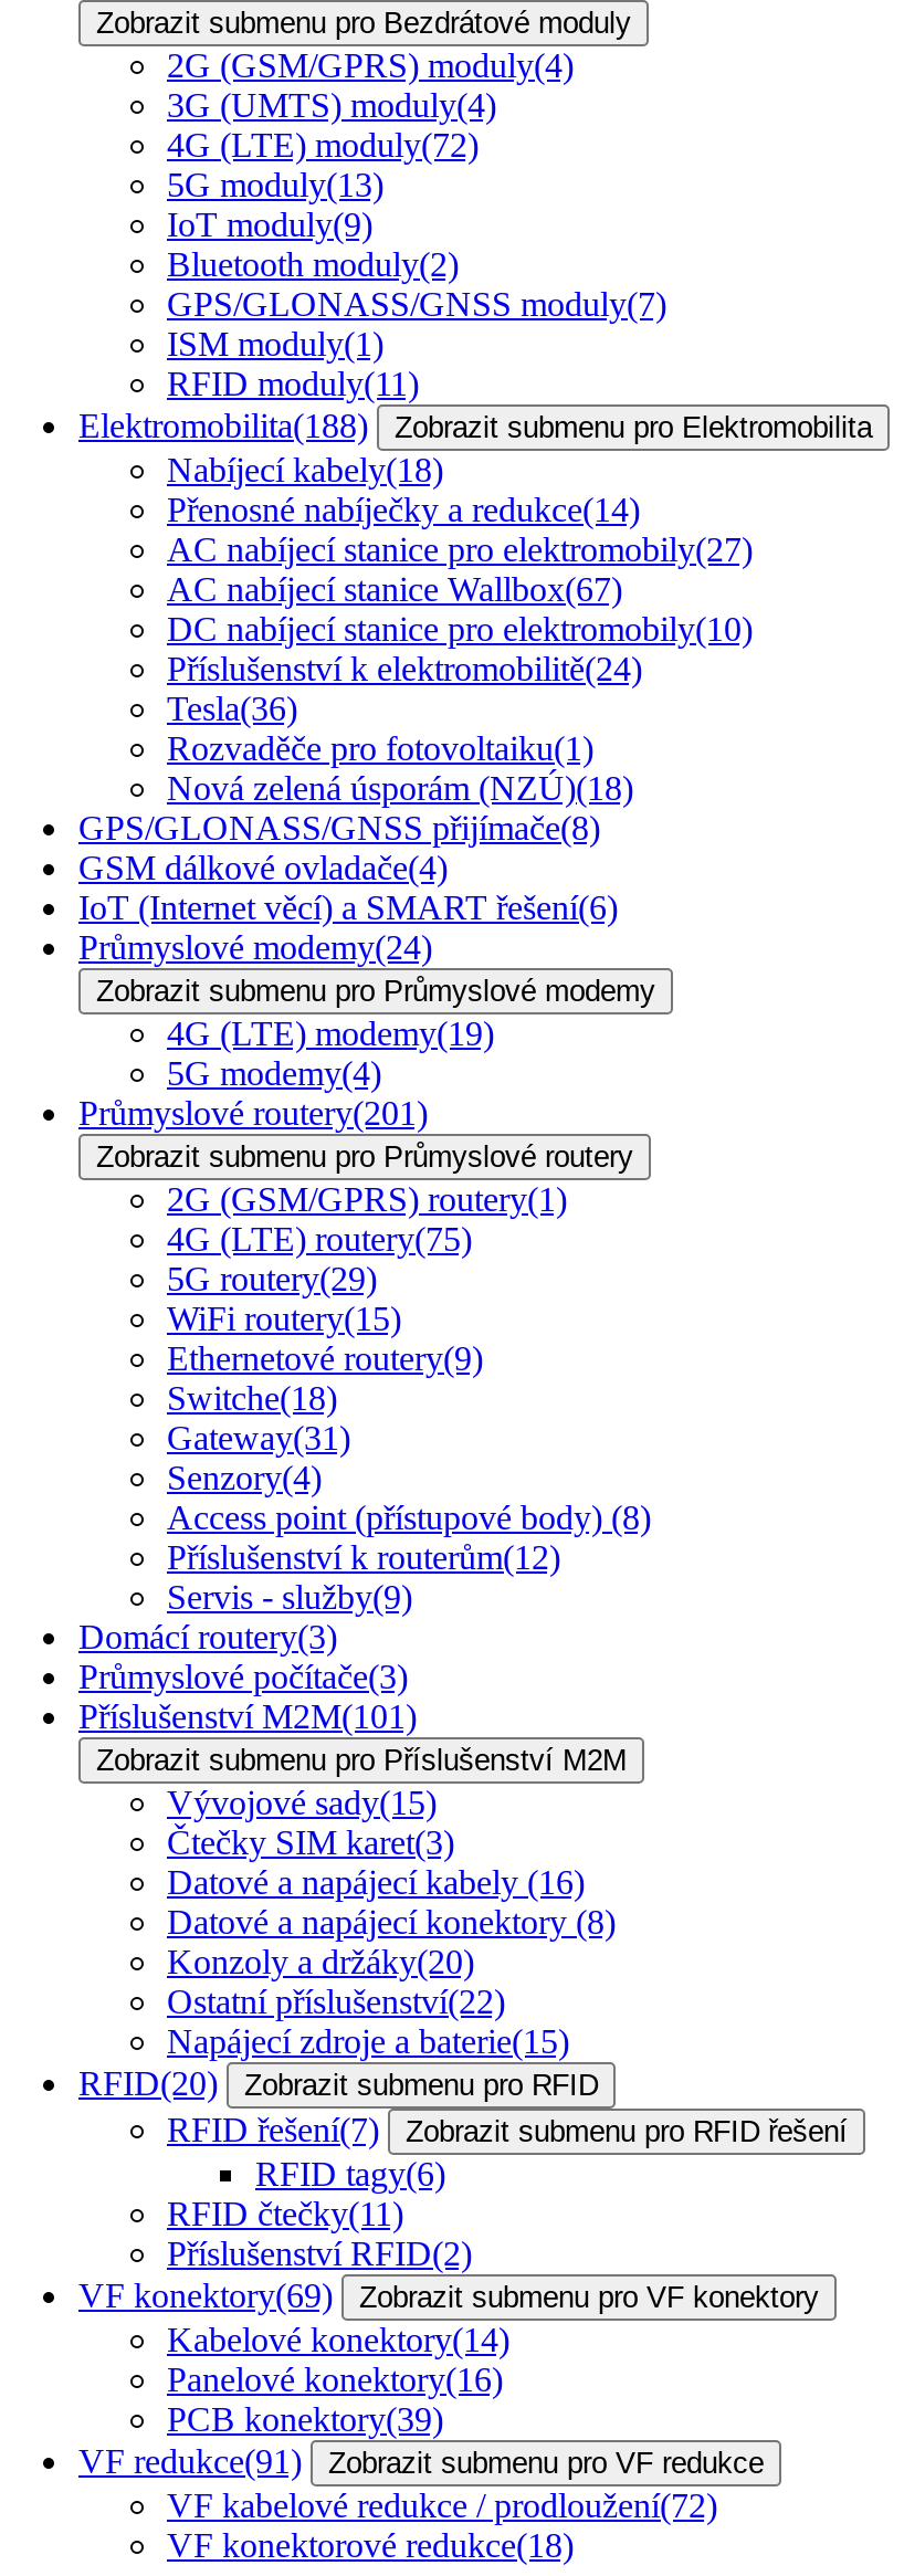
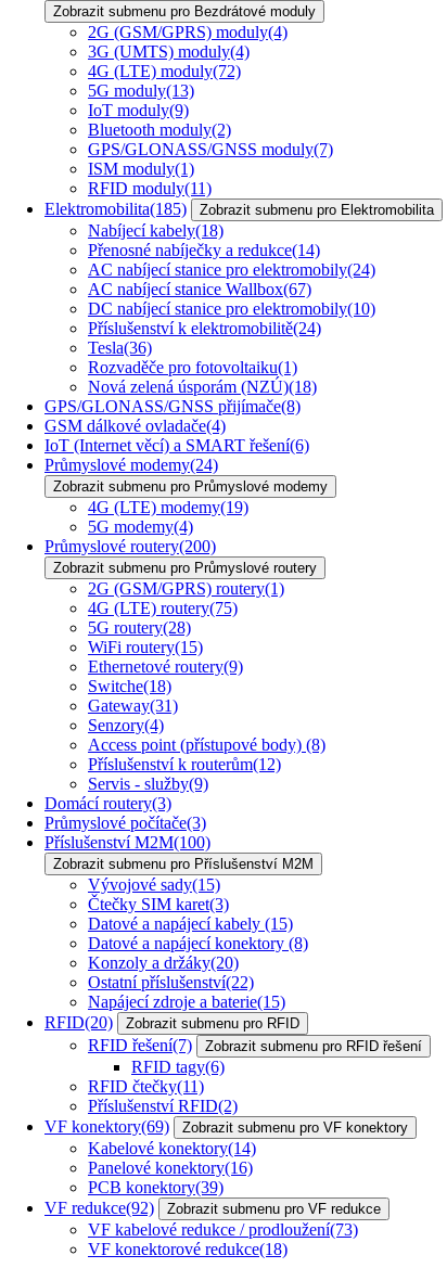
[78,407,368,444] Elektromobilita(188) -> [44,200,187,218] Elektromobilita(185)
[167,530,753,568] AC nabíjecí stanice pro elektromobily(27) -> [88,260,375,279] AC nabíjecí stanice pro elektromobily(24)
[78,1094,428,1132] Průmyslové routery(201) -> [44,537,216,555] Průmyslové routery(200)
[167,1260,377,1297] 5G routery(29) -> [88,618,191,637] 5G routery(28)
[78,1697,417,1735] Příslušenství M2M(101) -> [44,833,210,851] Příslušenství M2M(100)
[167,1863,585,1901] Datové a napájecí kabely (16) -> [88,914,293,933] Datové a napájecí kabely (15)
[78,2442,764,2480] VF redukce(91) Zobrazit submenu pro VF redukce -> [44,1199,381,1217] VF redukce(92) Zobrazit submenu pro VF redukce
[167,2486,717,2524] VF kabelové redukce / prodloužení(72) -> [88,1220,358,1239] VF kabelové redukce / prodloužení(73)

